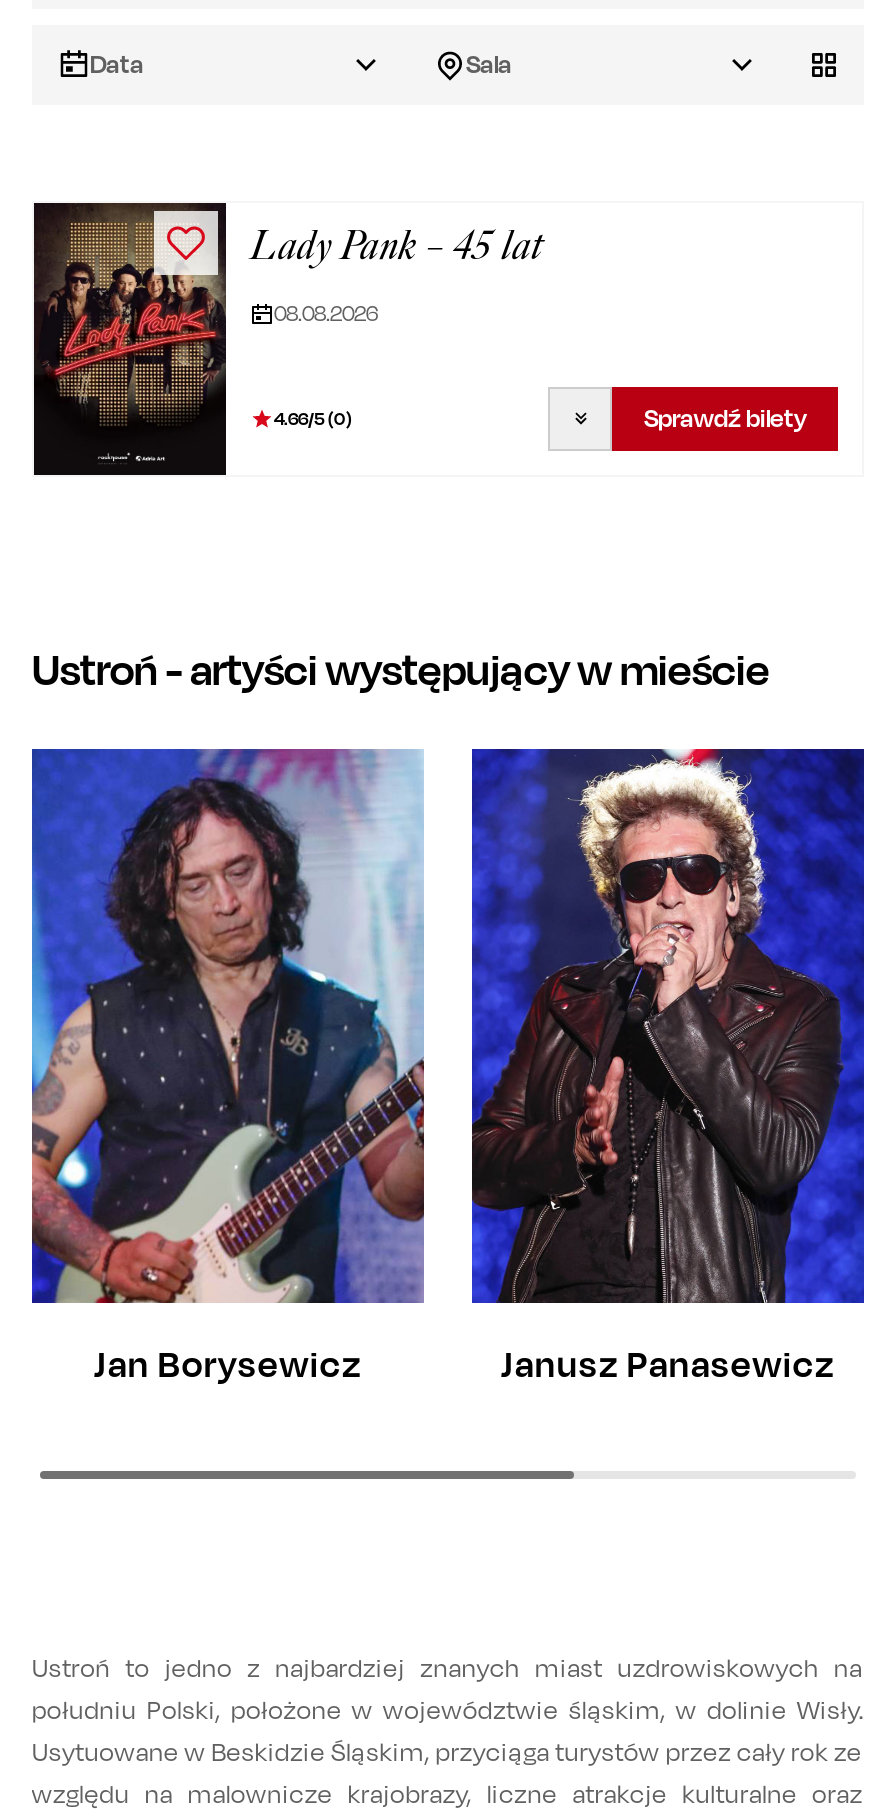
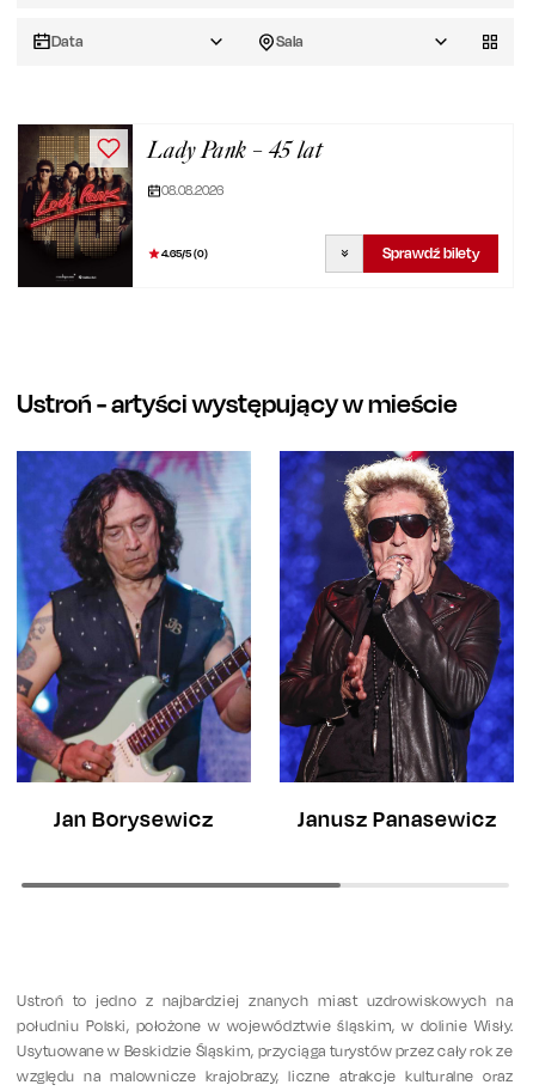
[274,407,352,429] 4.66/5 (0) -> [161,247,208,260] 4.65/5 (0)

